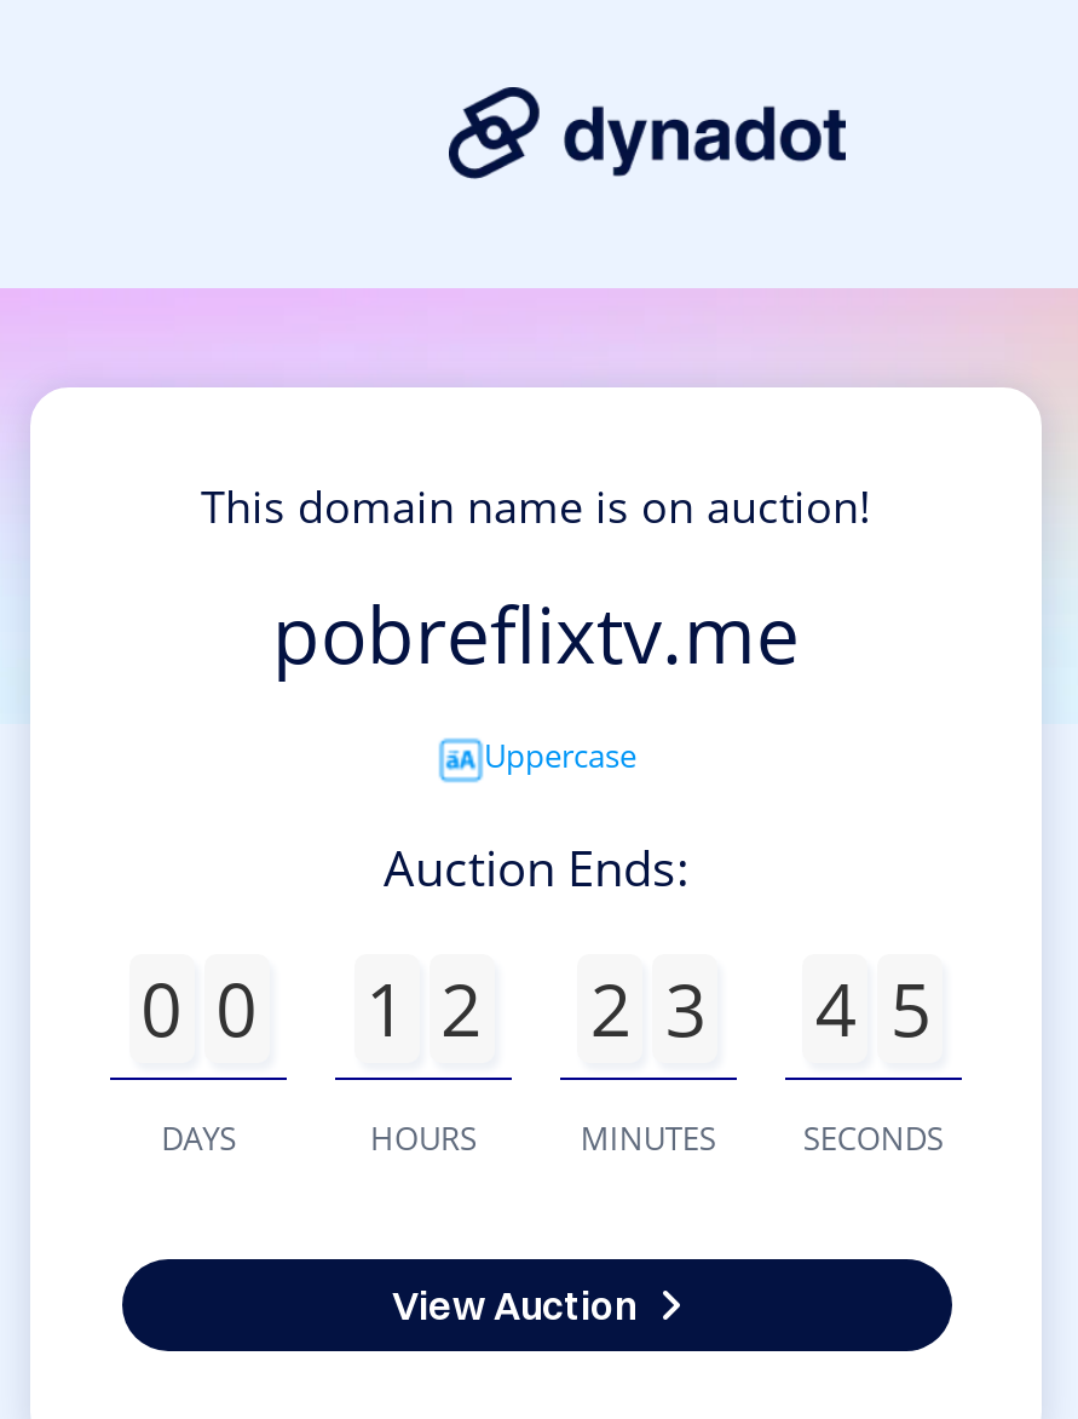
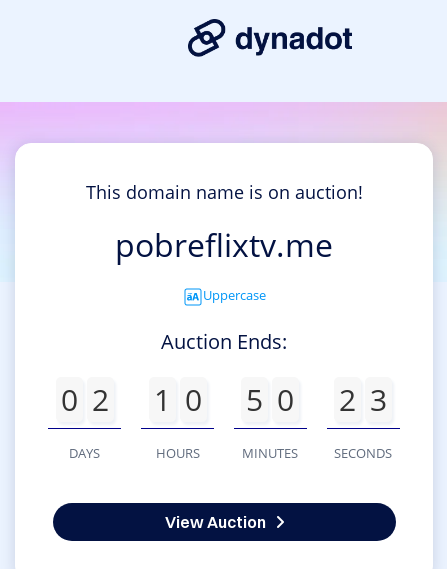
[141,959,257,1058] 0 0 -> [61,379,109,420] 0 2
[365,959,482,1058] 1 2 -> [153,379,201,420] 1 0
[590,959,706,1058] 2 3 -> [246,379,294,420] 5 0
[815,959,931,1058] 4 5 -> [339,379,387,420] 2 3

